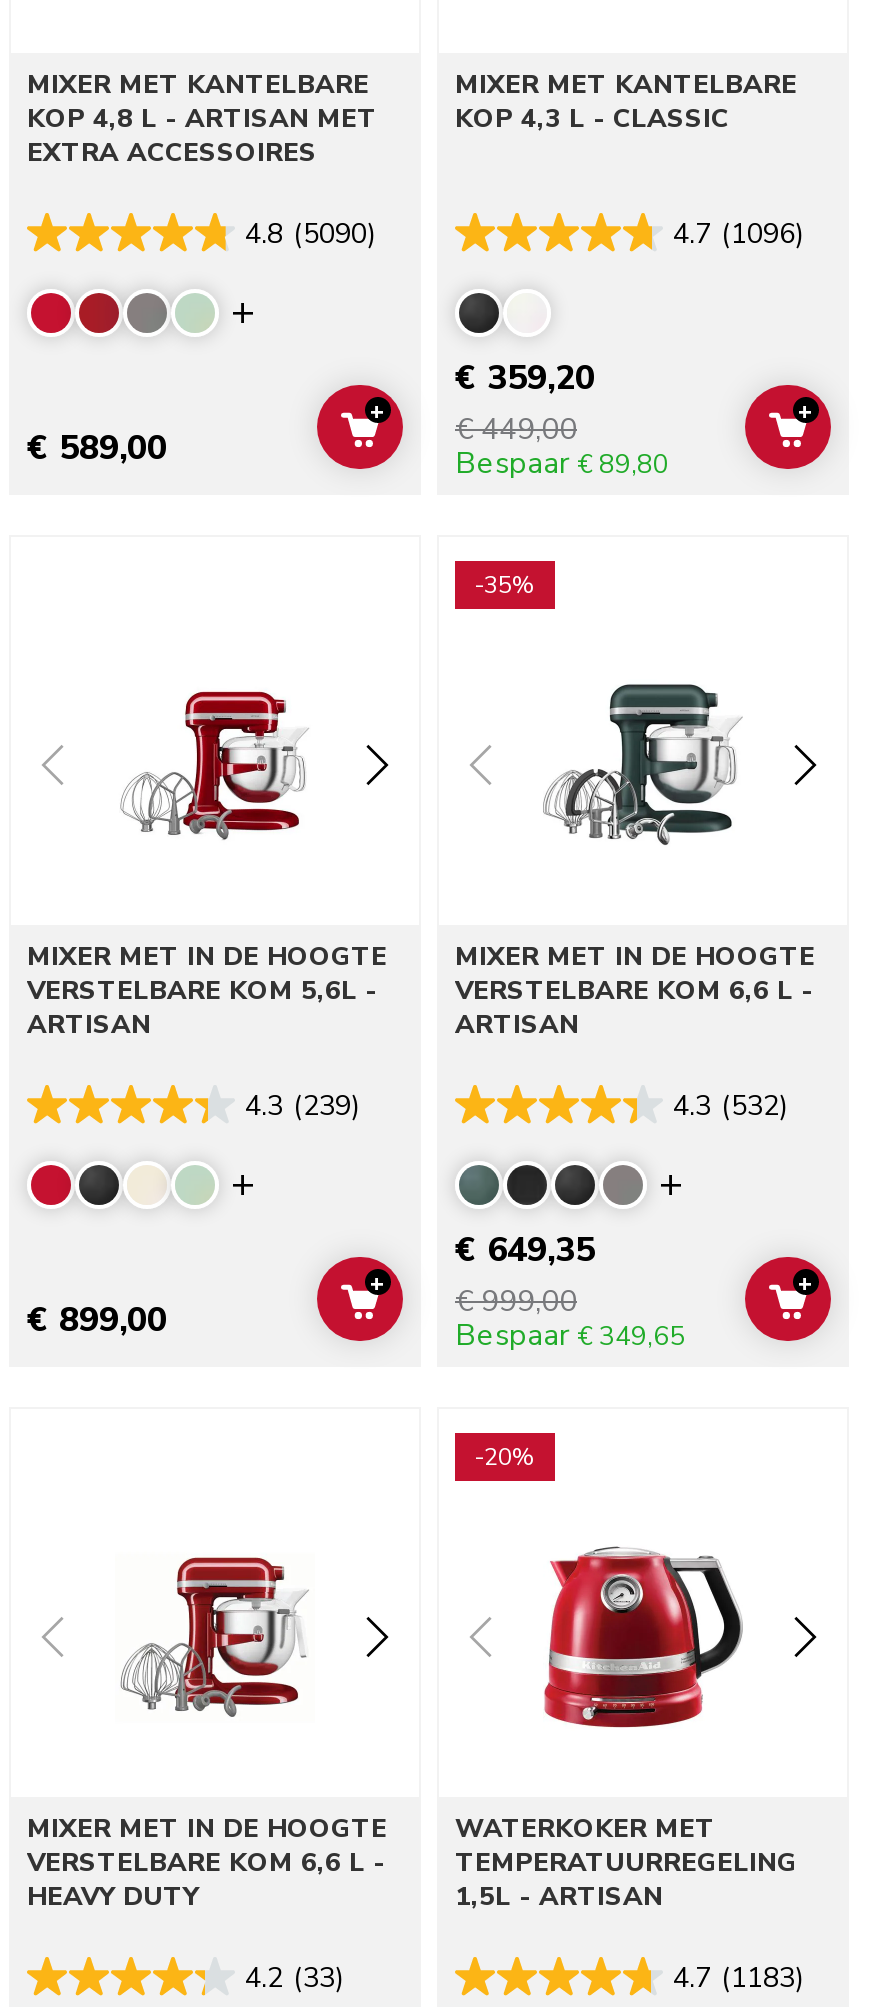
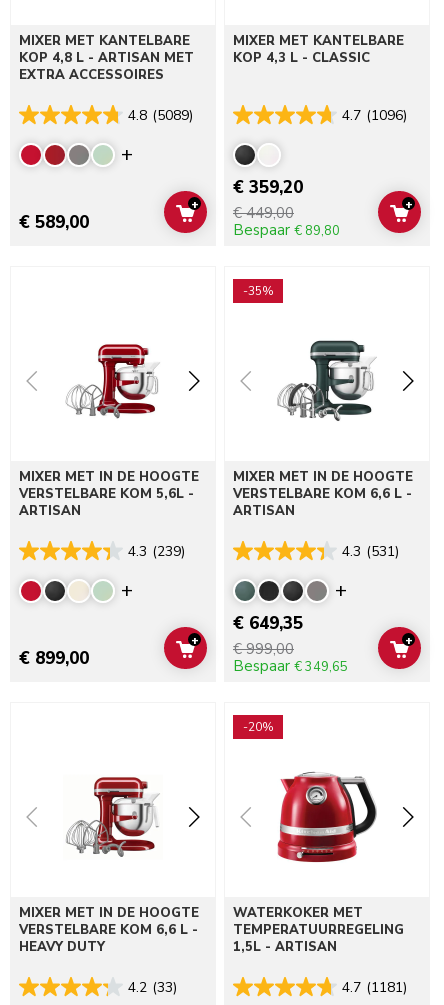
[245,214,375,252] 4.8 (5090) -> [128,106,193,125] 4.8 (5089)
[673,1086,787,1124] 4.3 (532) -> [342,542,399,561] 4.3 (531)
[673,1958,803,1996] 4.7 (1183) -> [342,978,407,997] 4.7 (1181)

